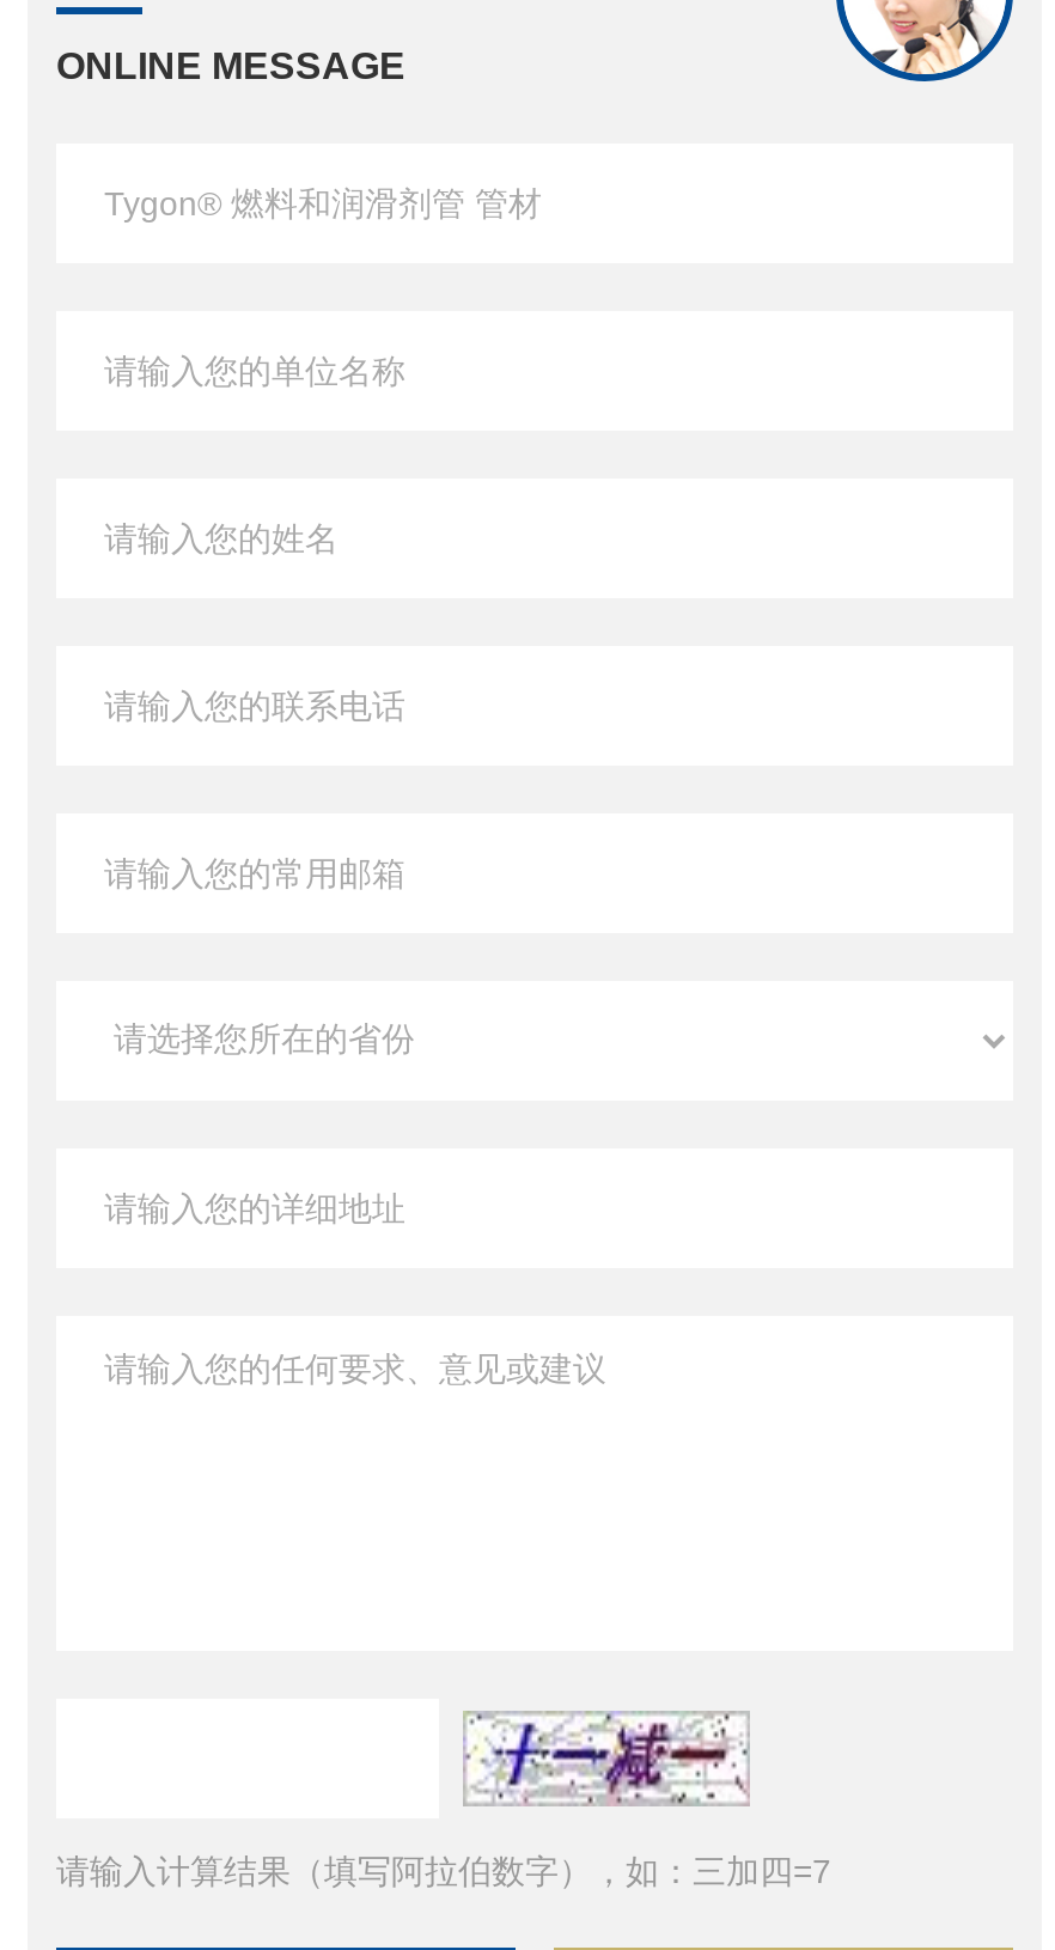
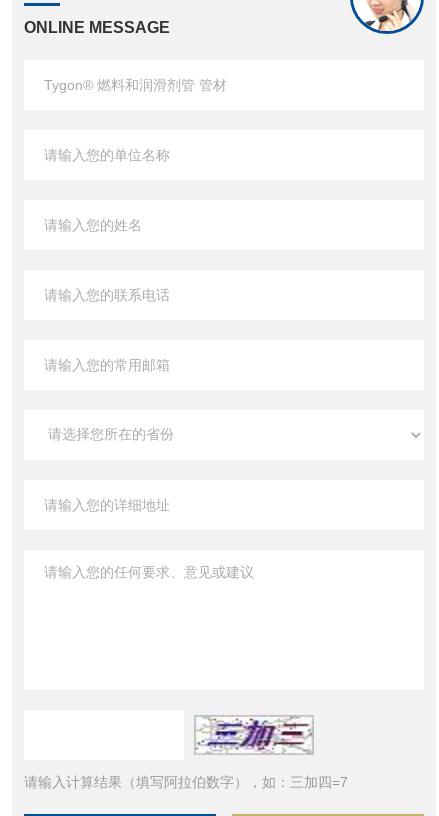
[465,1711,748,1806] [image] -> [194,715,313,754] [image]

